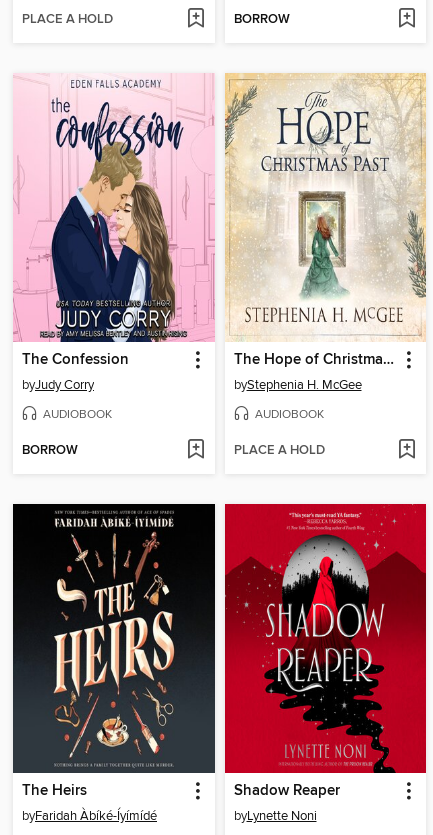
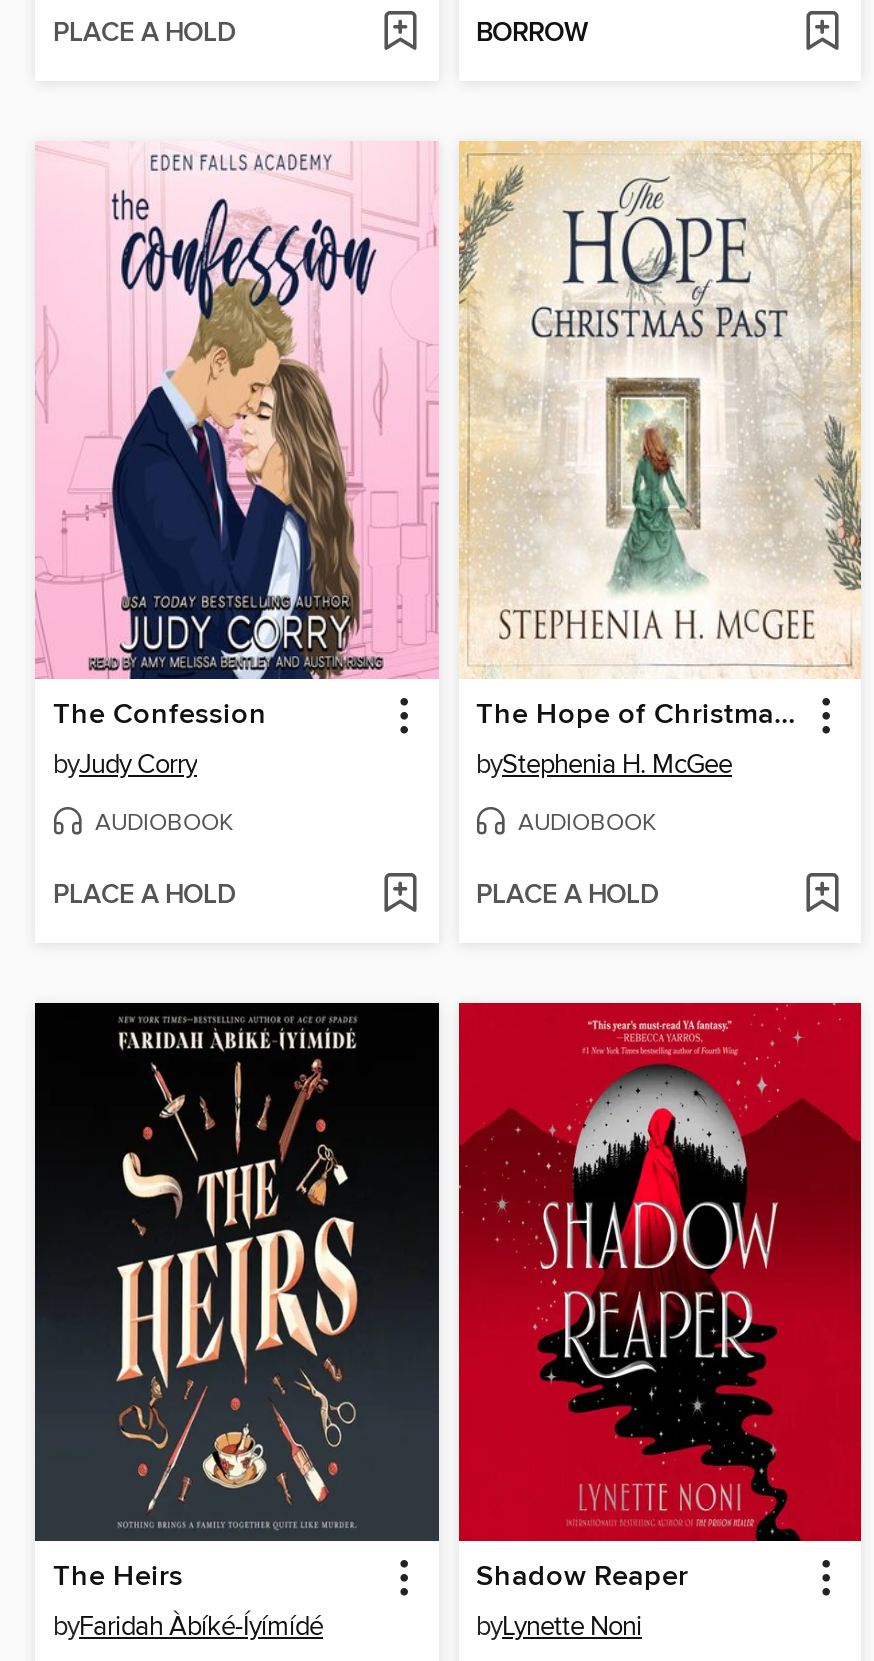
[22,442,78,459] BORROW -> [53,880,235,914] PLACE A HOLD

